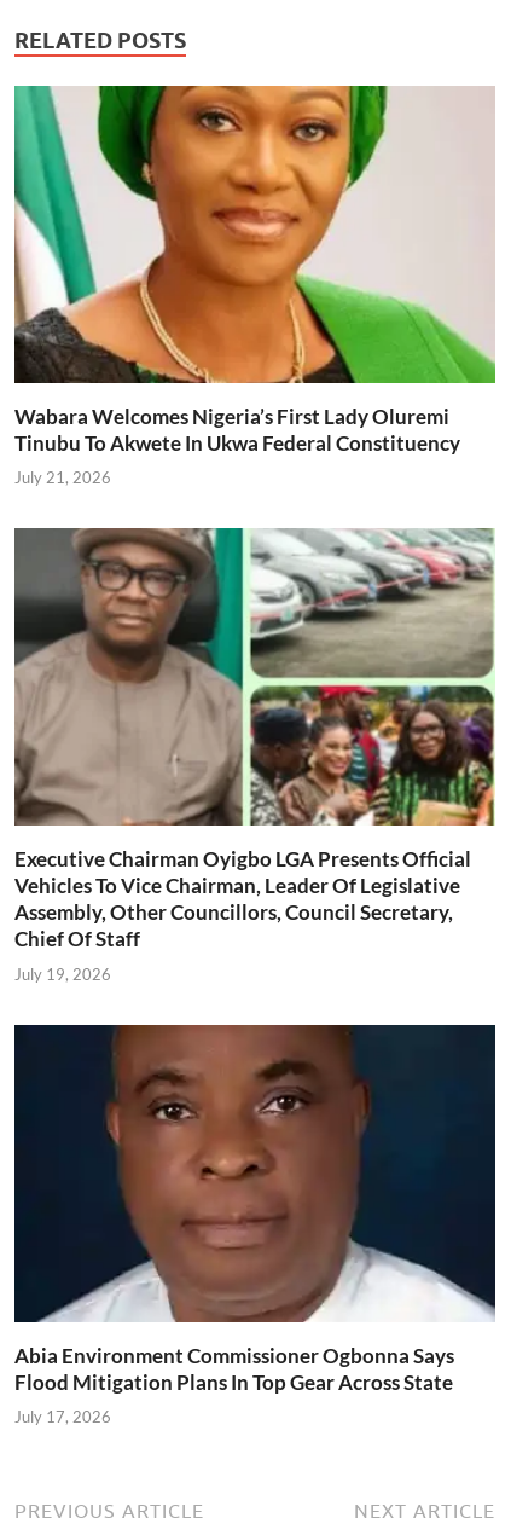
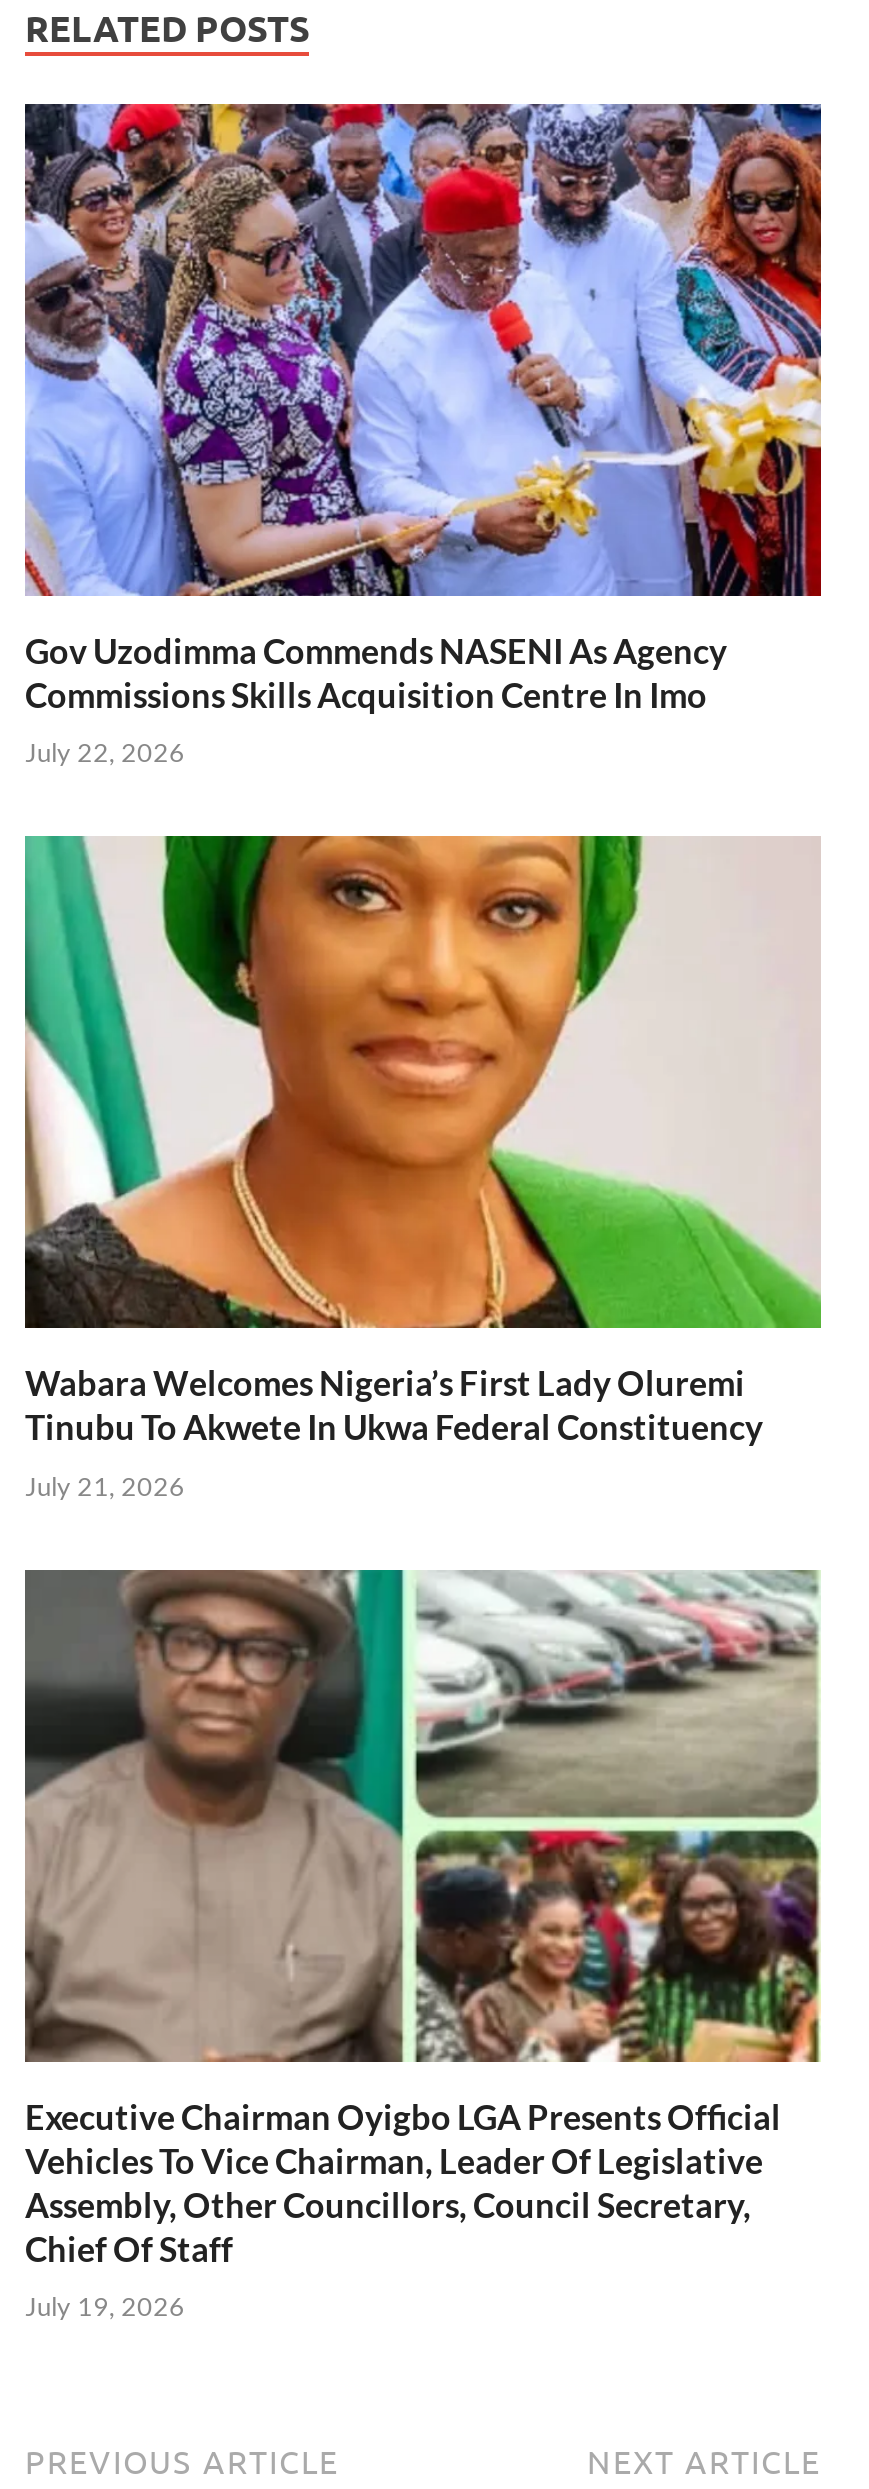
none -> [23,102,823,769] [image] | Gov Uzodimma Commends NASENI As Agency | Commissions Skills Acquisition Centre In Imo | July 22, 2026
moved [13,83,497,984] -> [23,832,823,2322]: [image] | Wabara Welcomes Nigeria’s First Lady Oluremi | Tinubu To Akwete In Ukwa Federal Constituency | ... | Chief Of Staff | July 19, 2026
[13,1024,497,1427] [image] | Abia Environment Commissioner Ogbonna Says | Flood Mitigation Plans In Top Gear Across State | July 17, 2026 -> none

